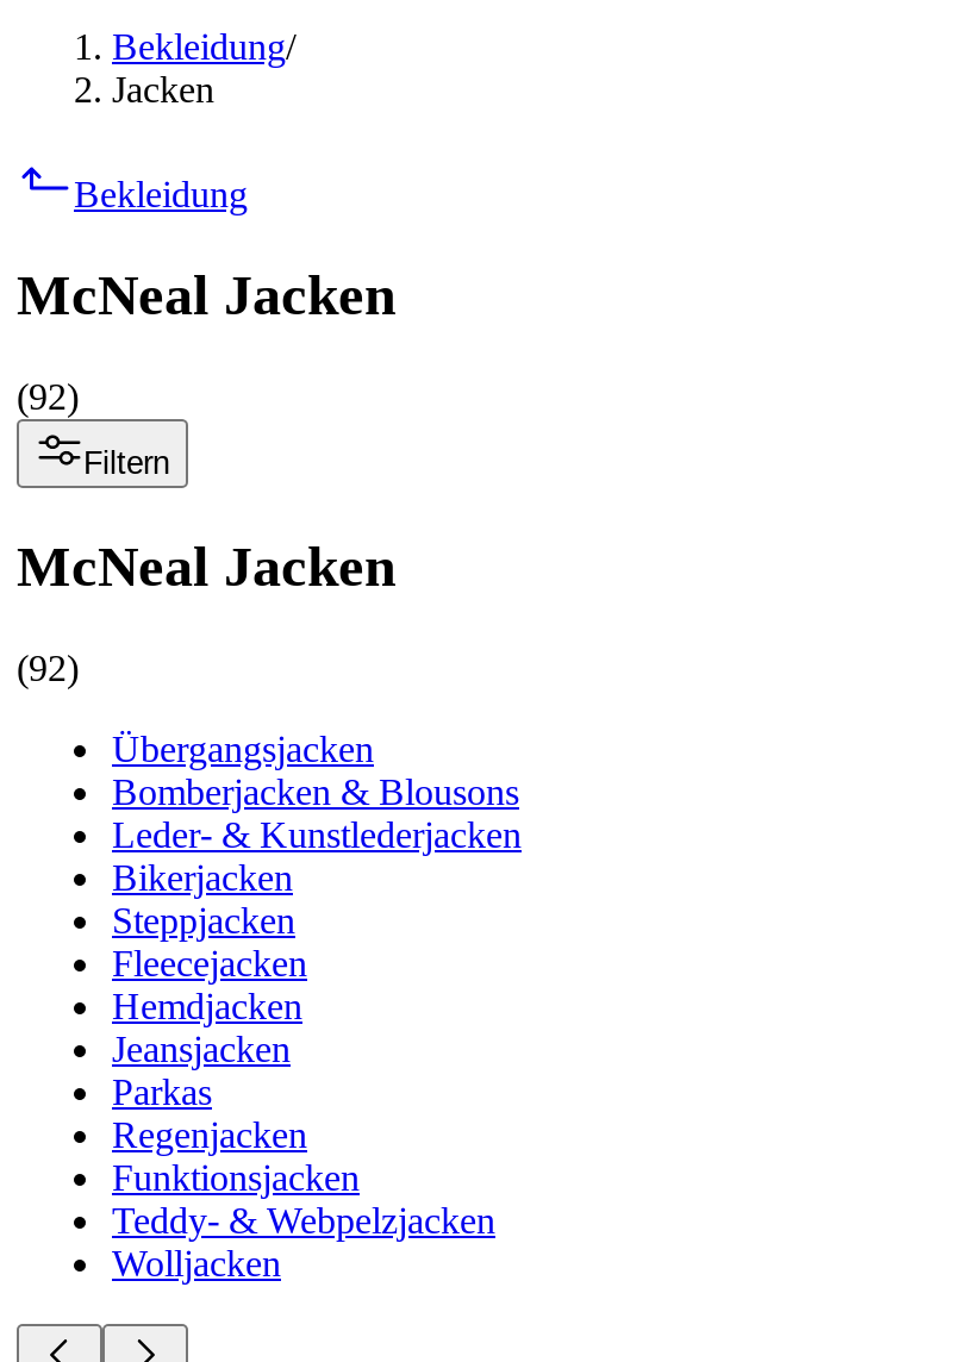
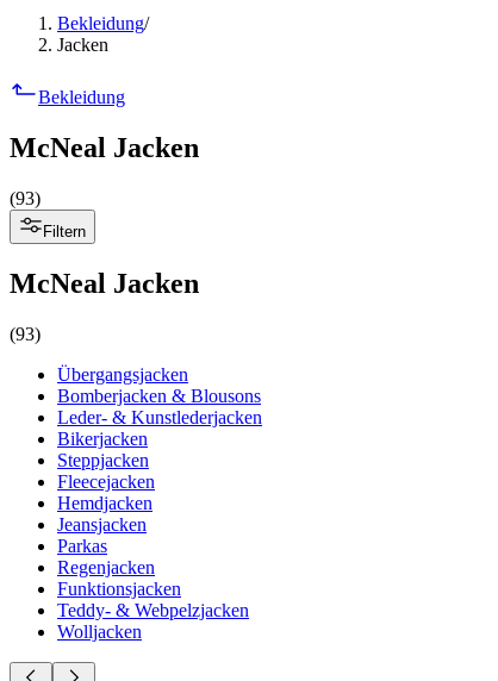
[17,376,79,416] (92) -> [10,188,41,208] (93)
[17,647,79,687] (92) -> [10,323,41,344] (93)

